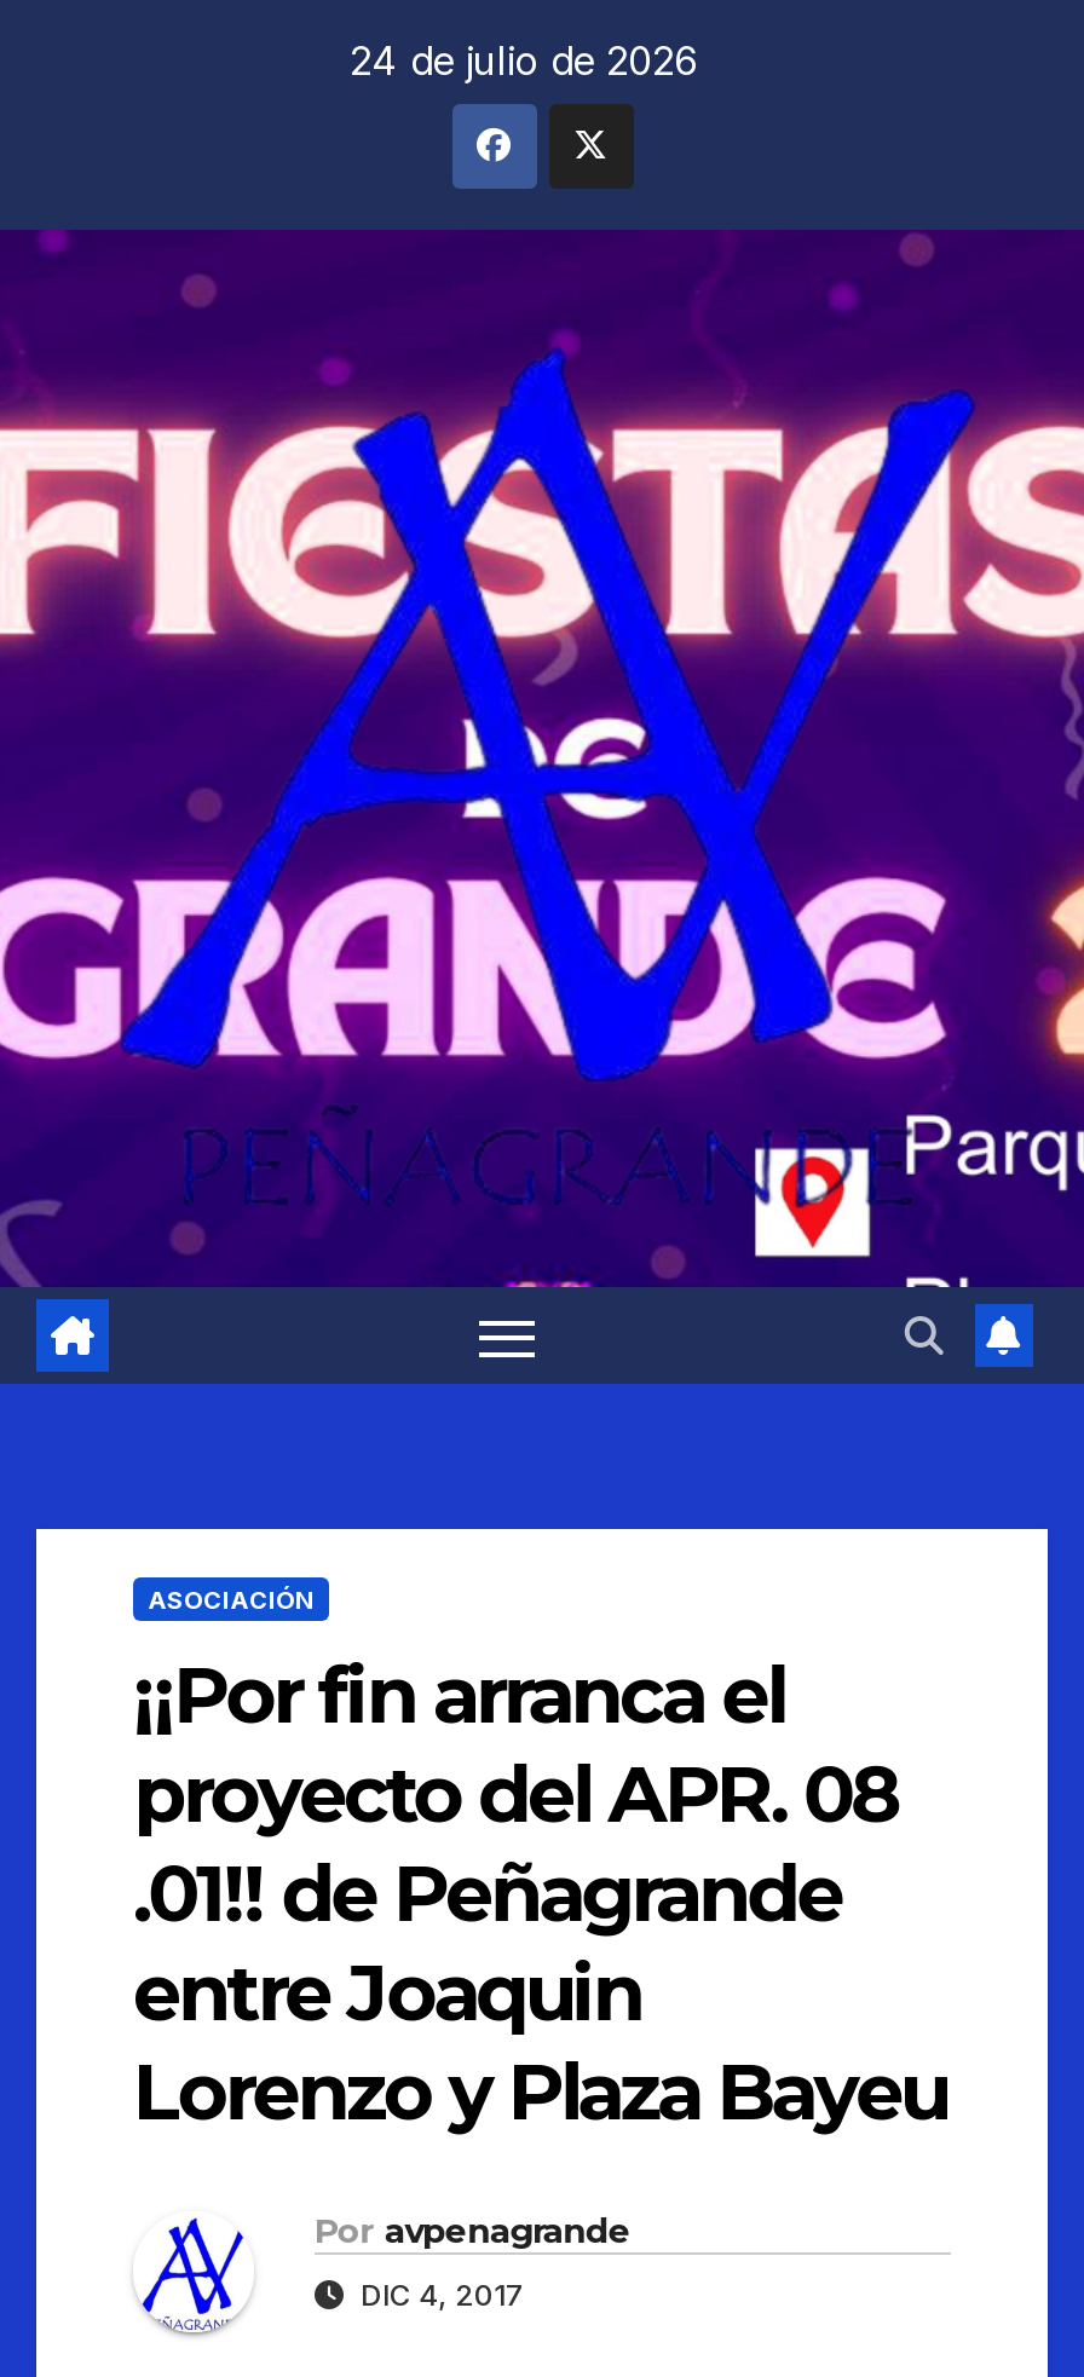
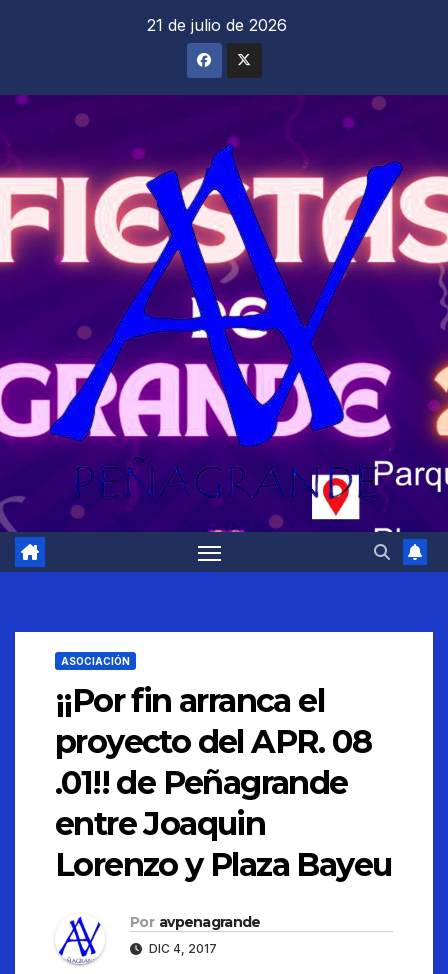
[350,36,698,85] 24 de julio de 2026 -> [146,15,286,35] 21 de julio de 2026

